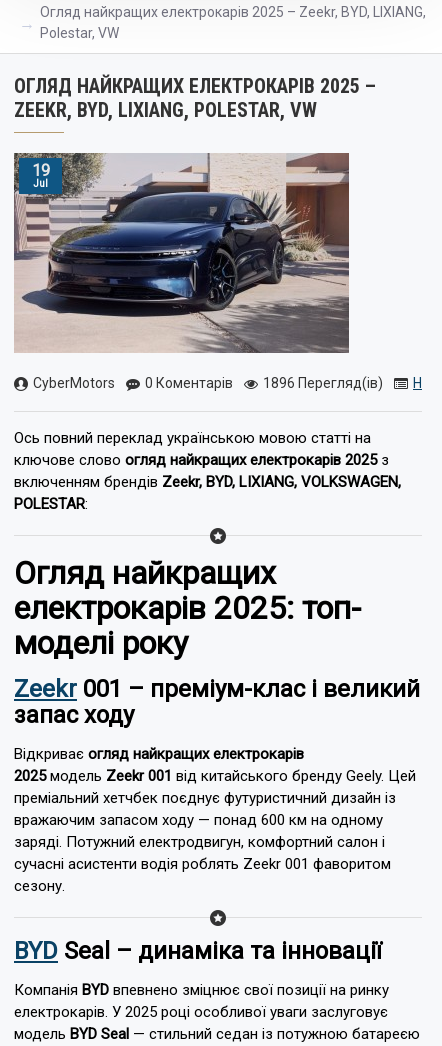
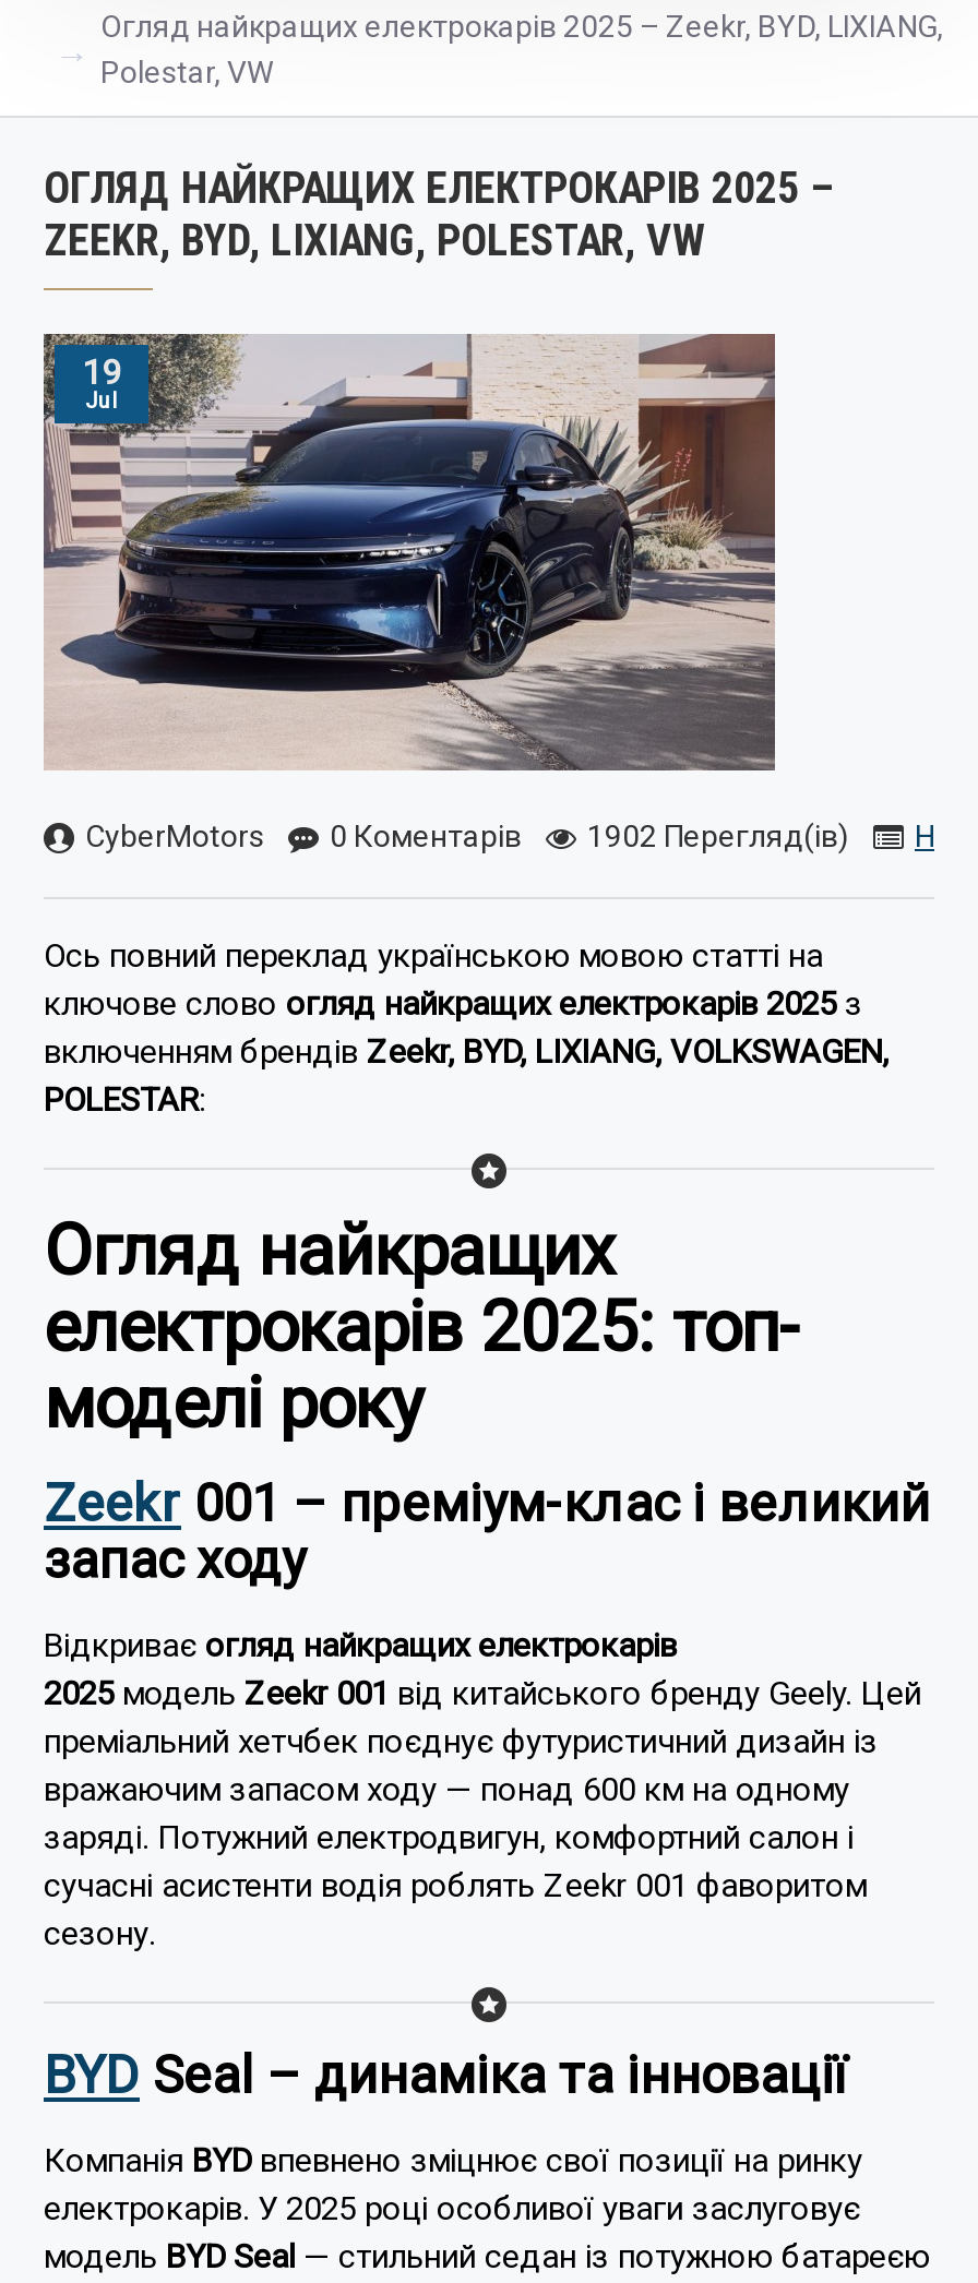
[263,375,383,391] 1896 Перегляд(ів) -> [587,818,849,853] 1902 Перегляд(ів)

